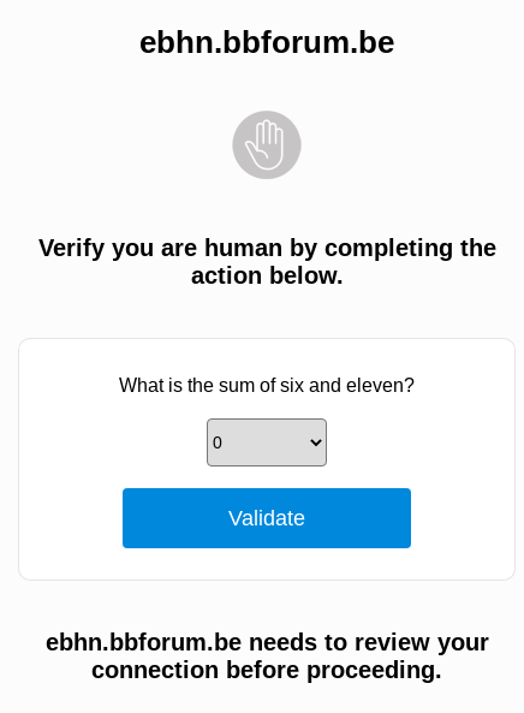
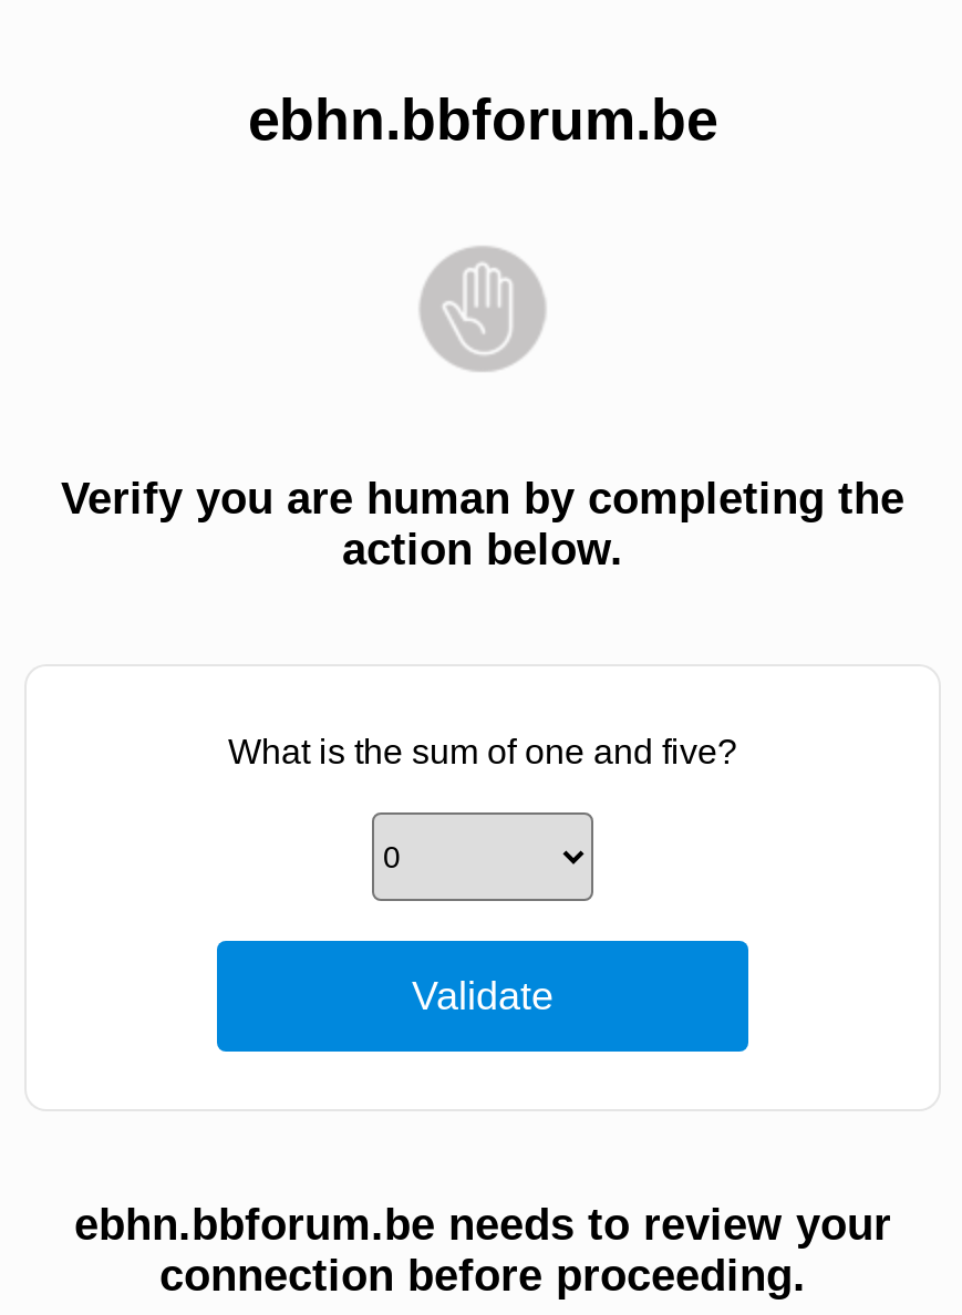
[119,375,415,396] What is the sum of six and eleven? -> [228,733,737,770] What is the sum of one and five?

